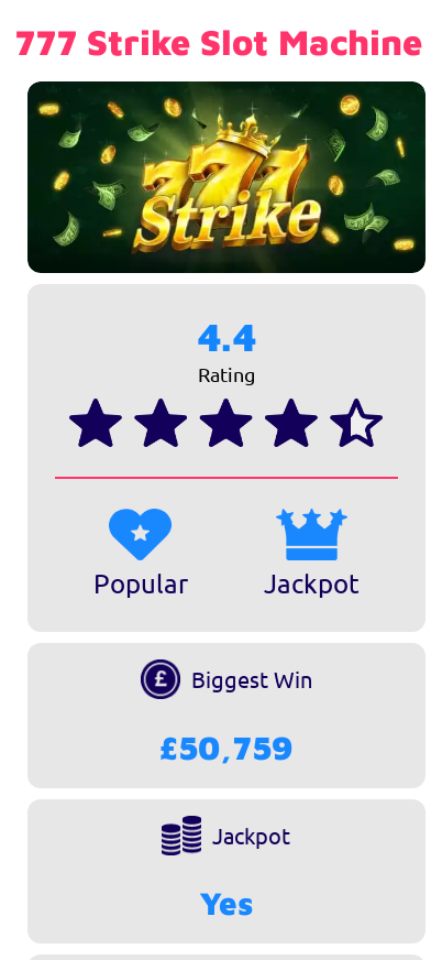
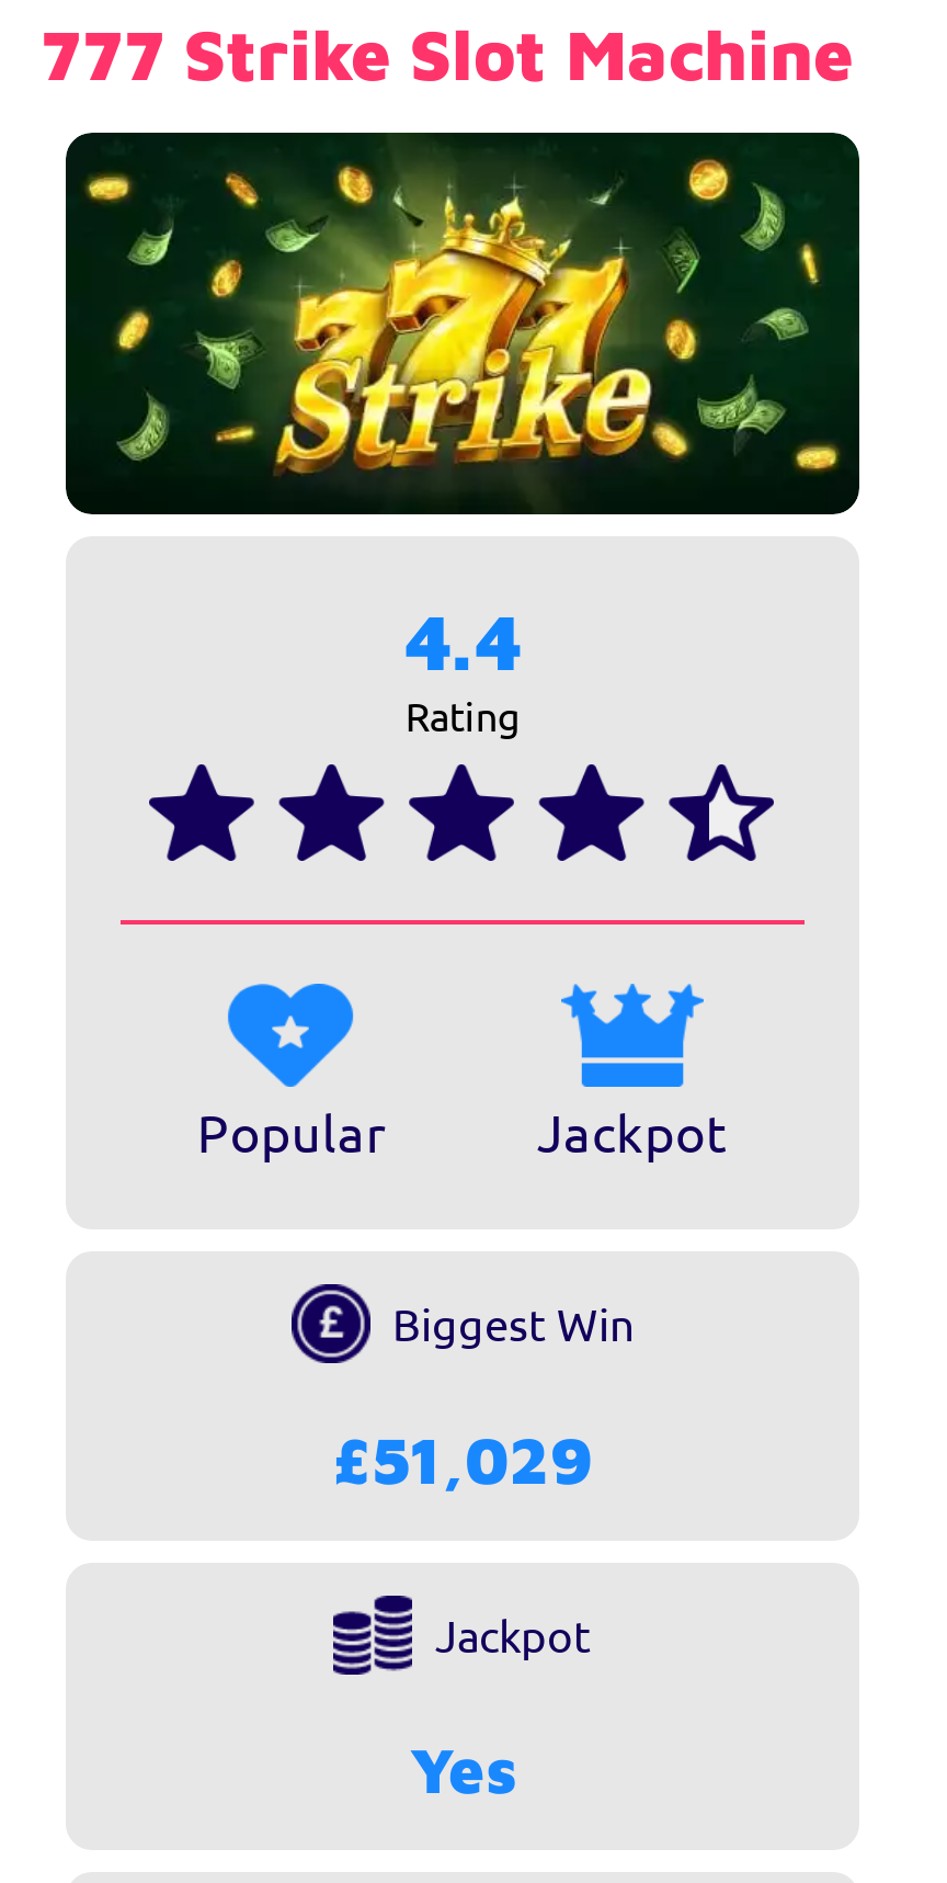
[160,728,293,766] £50,759 -> [333,1421,592,1497] £51,029

